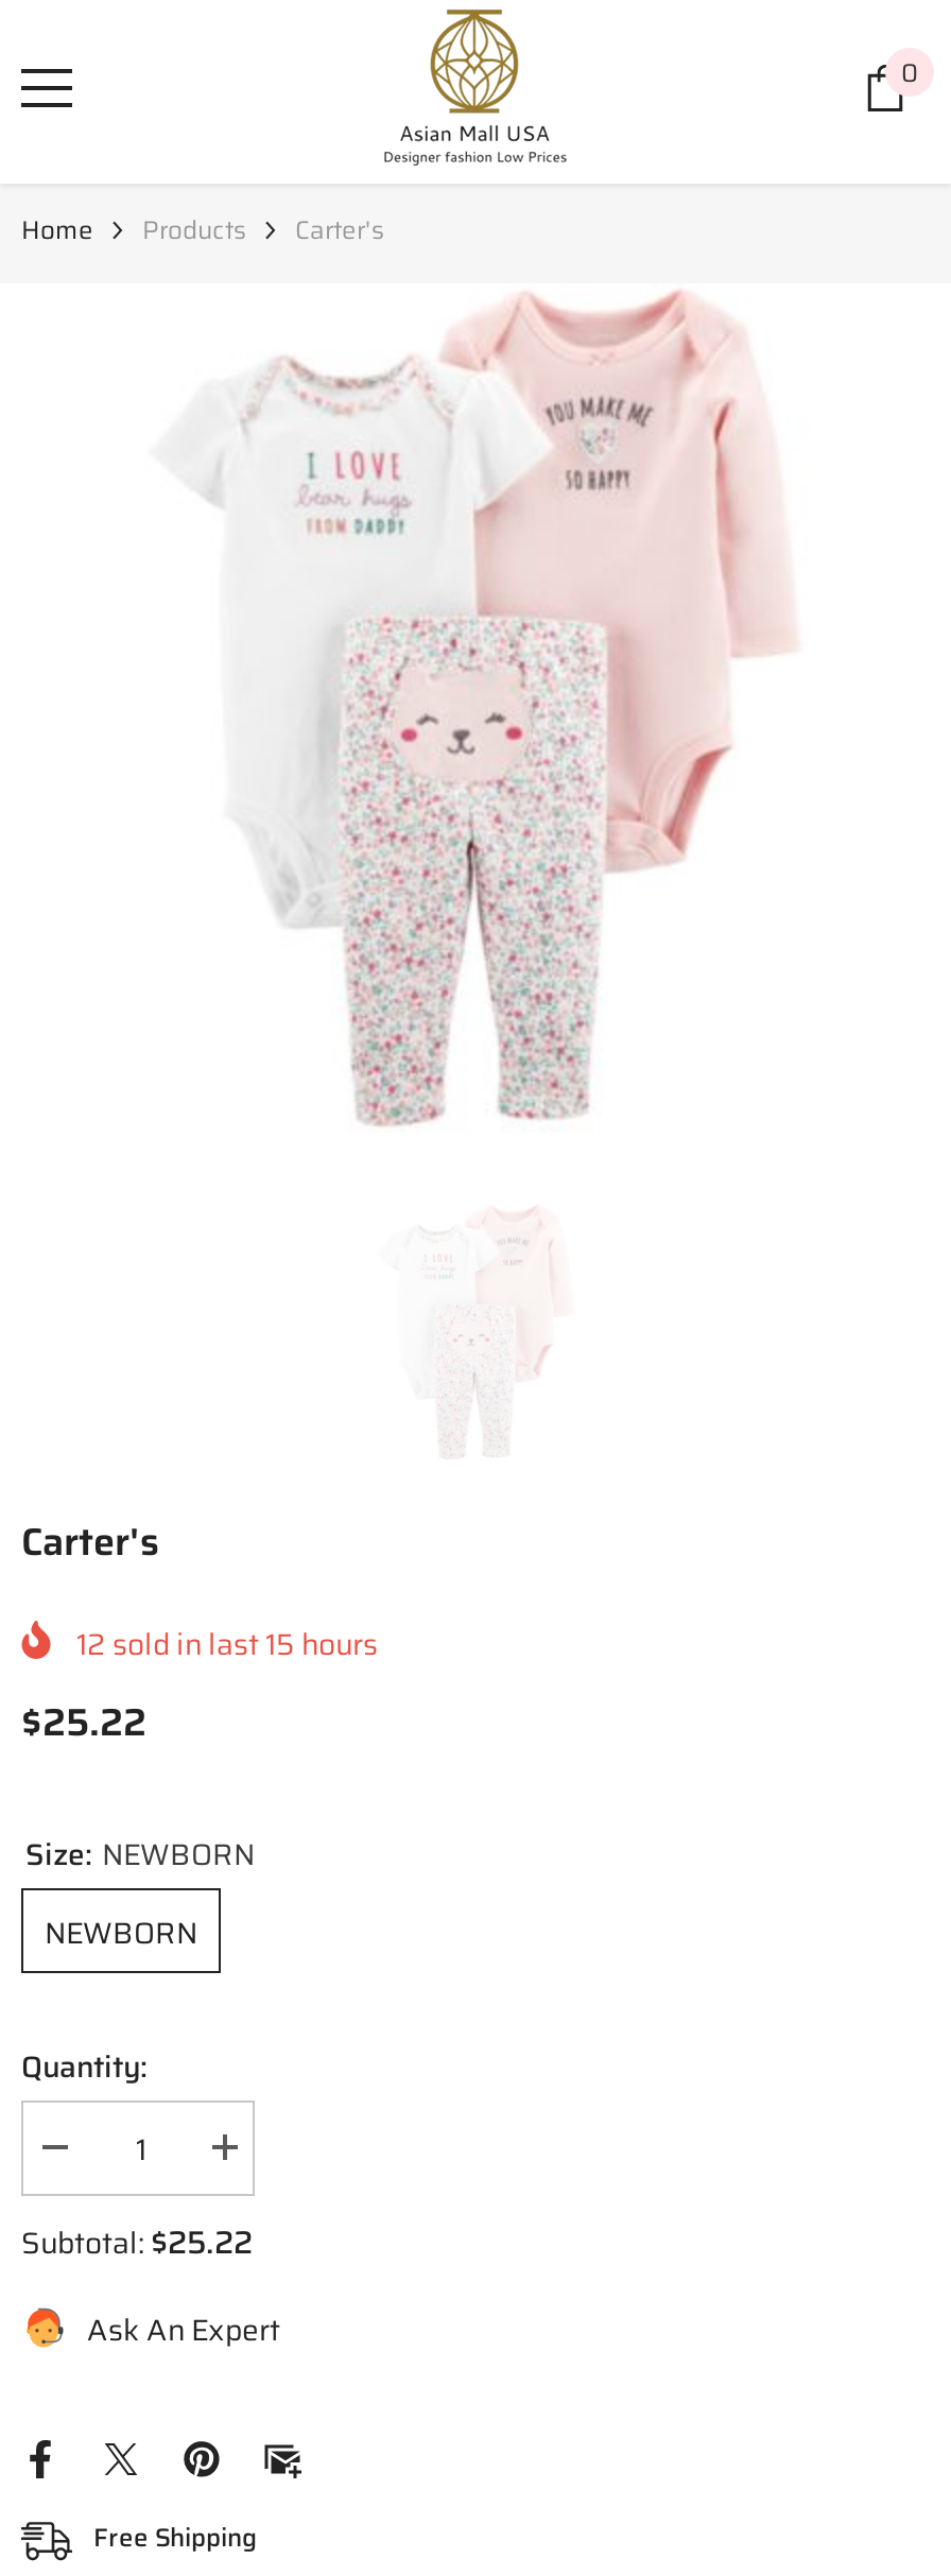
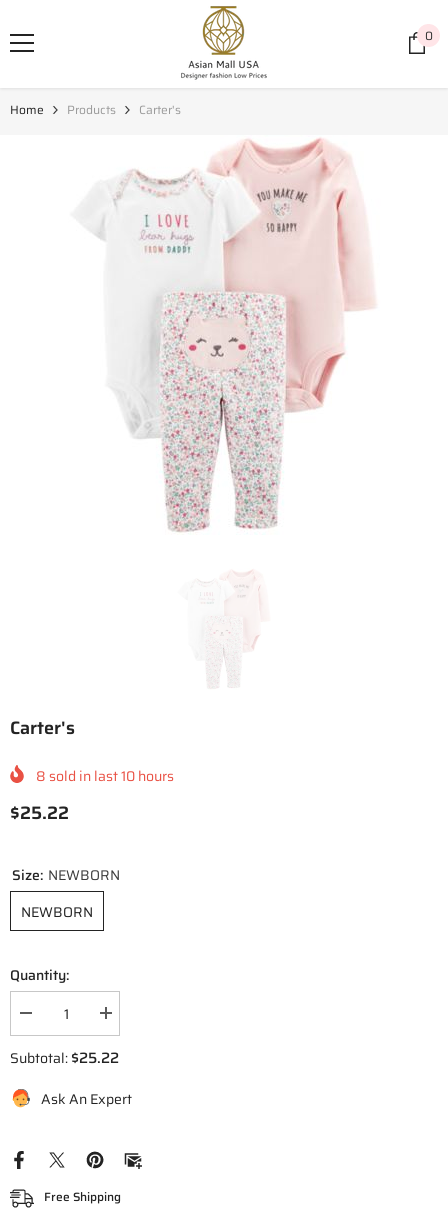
[76,1622,378,1668] 12 sold in last 15 hours -> [36,765,174,787] 8 sold in last 10 hours

